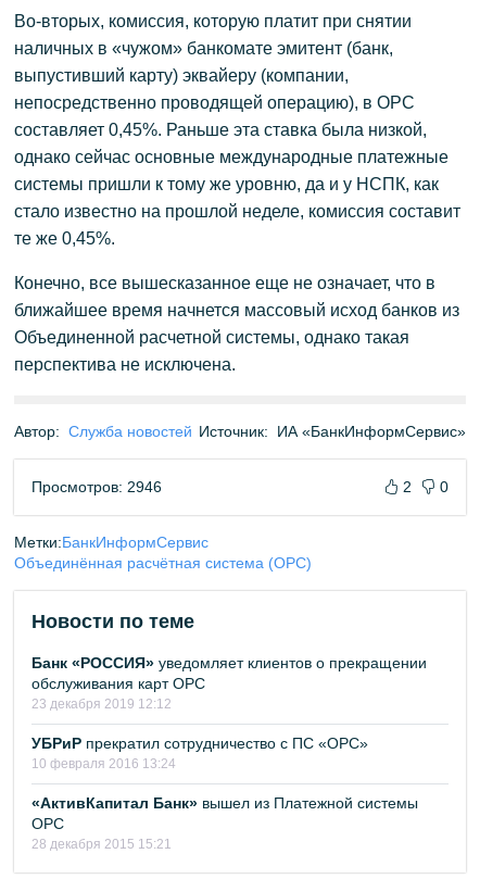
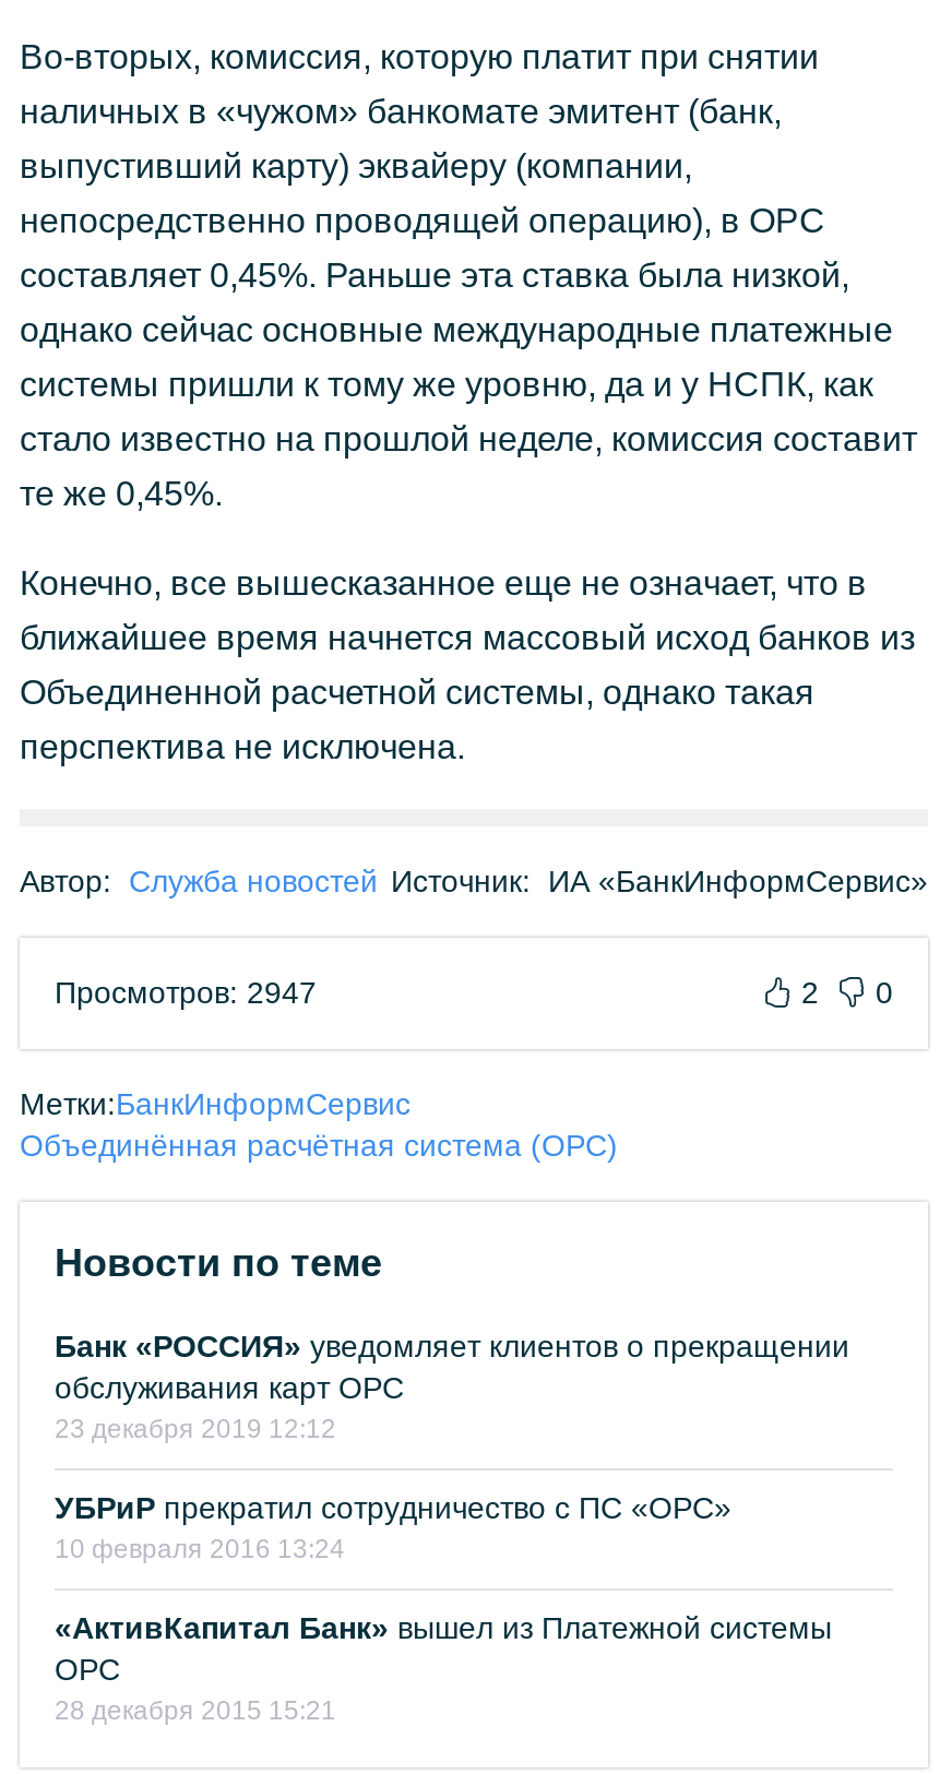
[31,478,162,495] Просмотров: 2946 -> [55,975,317,1010] Просмотров: 2947

